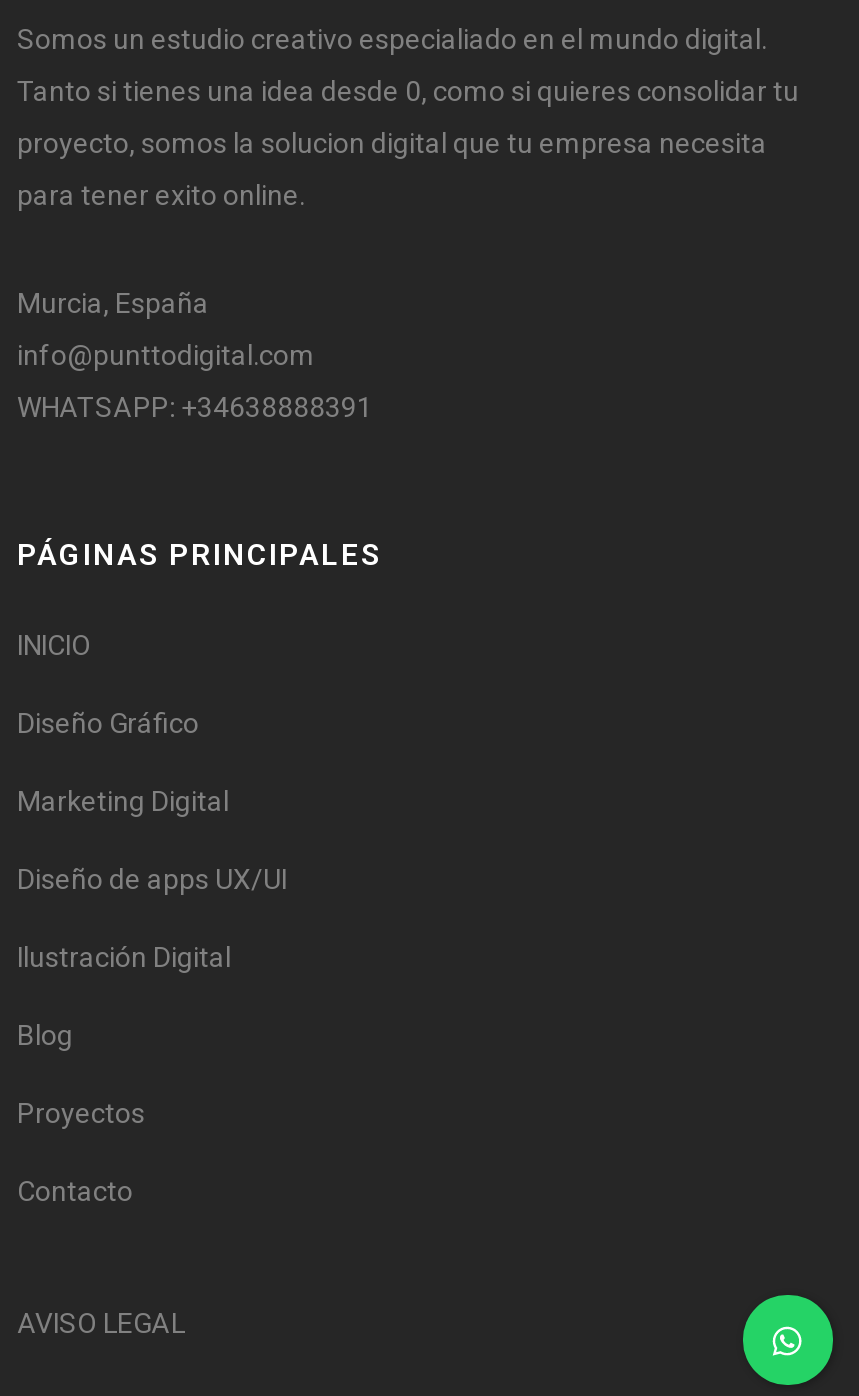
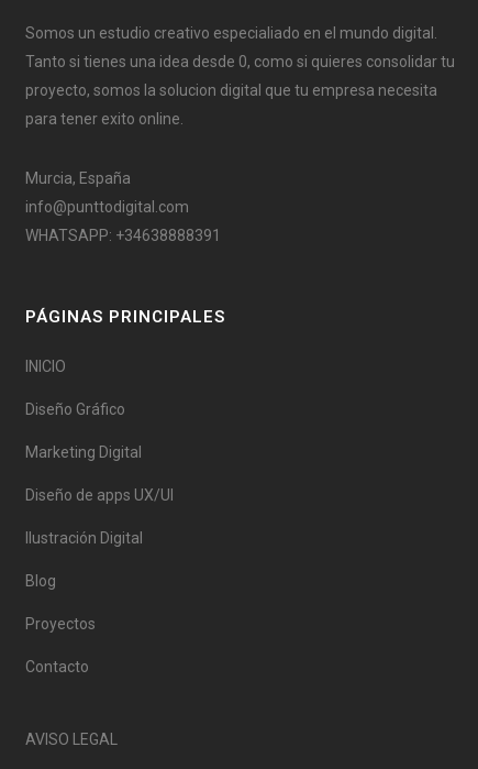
[741,1293,835,1387] [image] -> none

